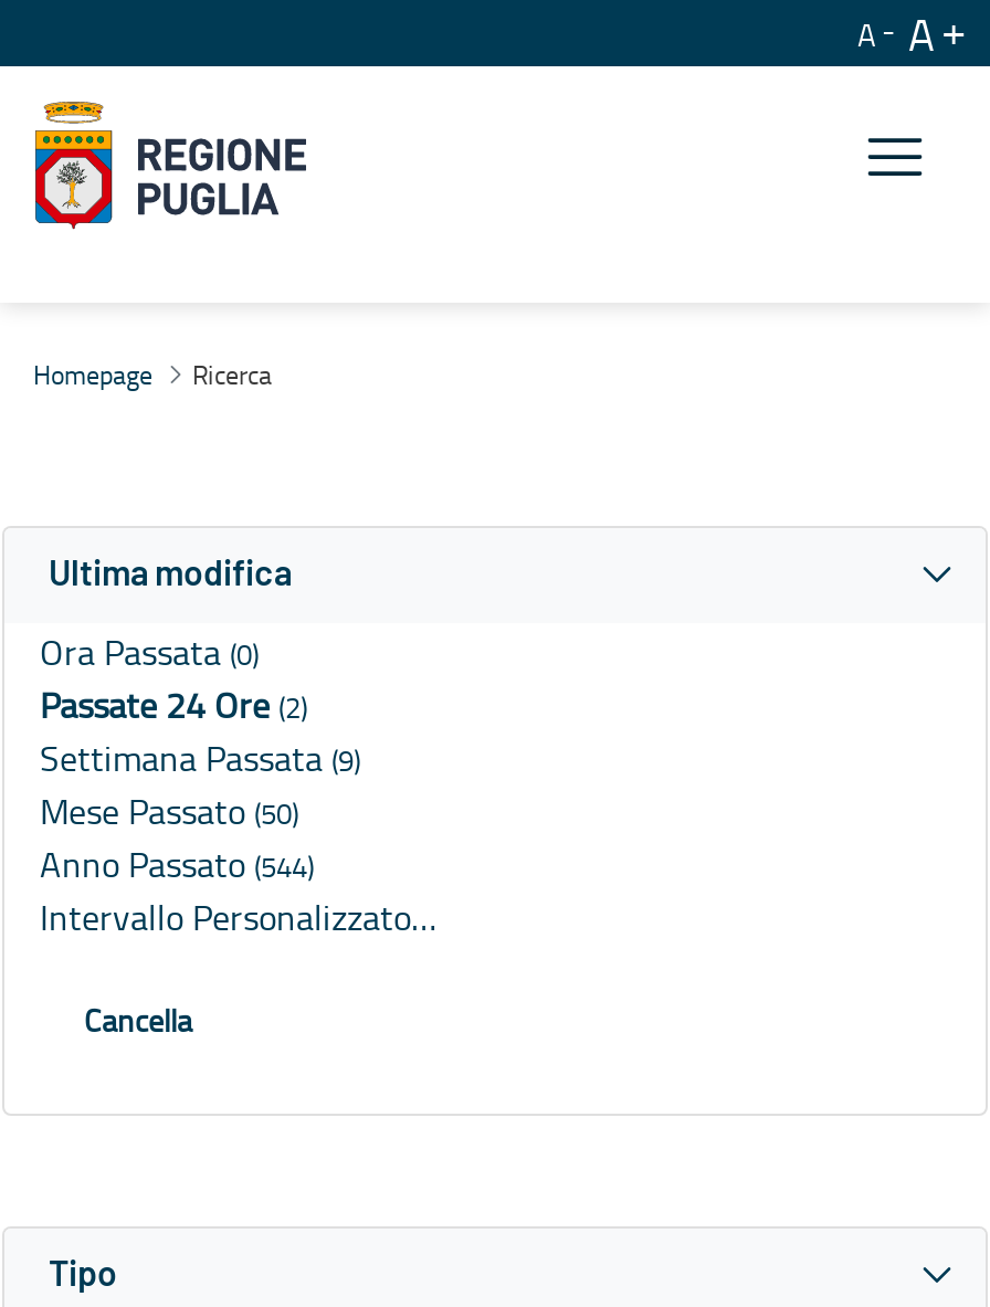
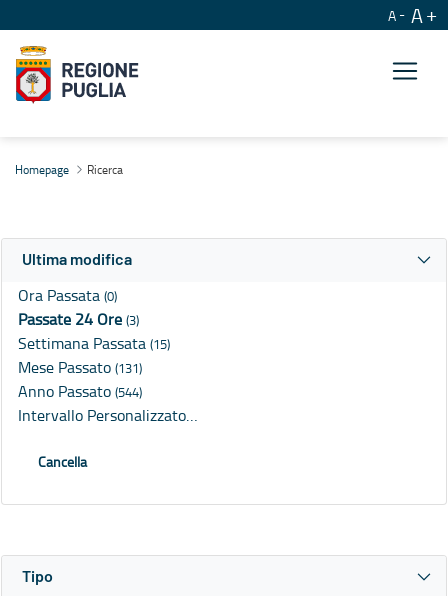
[40,681,307,730] Passate 24 Ore (2) -> [18,308,139,330] Passate 24 Ore (3)
[40,734,360,783] Settimana Passata (9) -> [18,332,170,354] Settimana Passata (15)
[40,787,298,836] Mese Passato (50) -> [18,356,142,378] Mese Passato (131)

